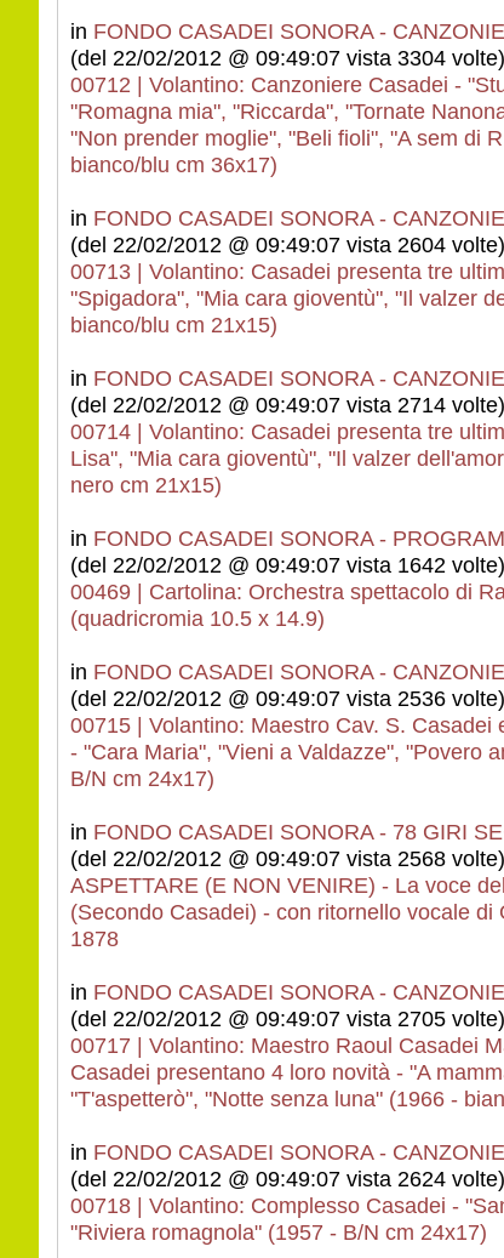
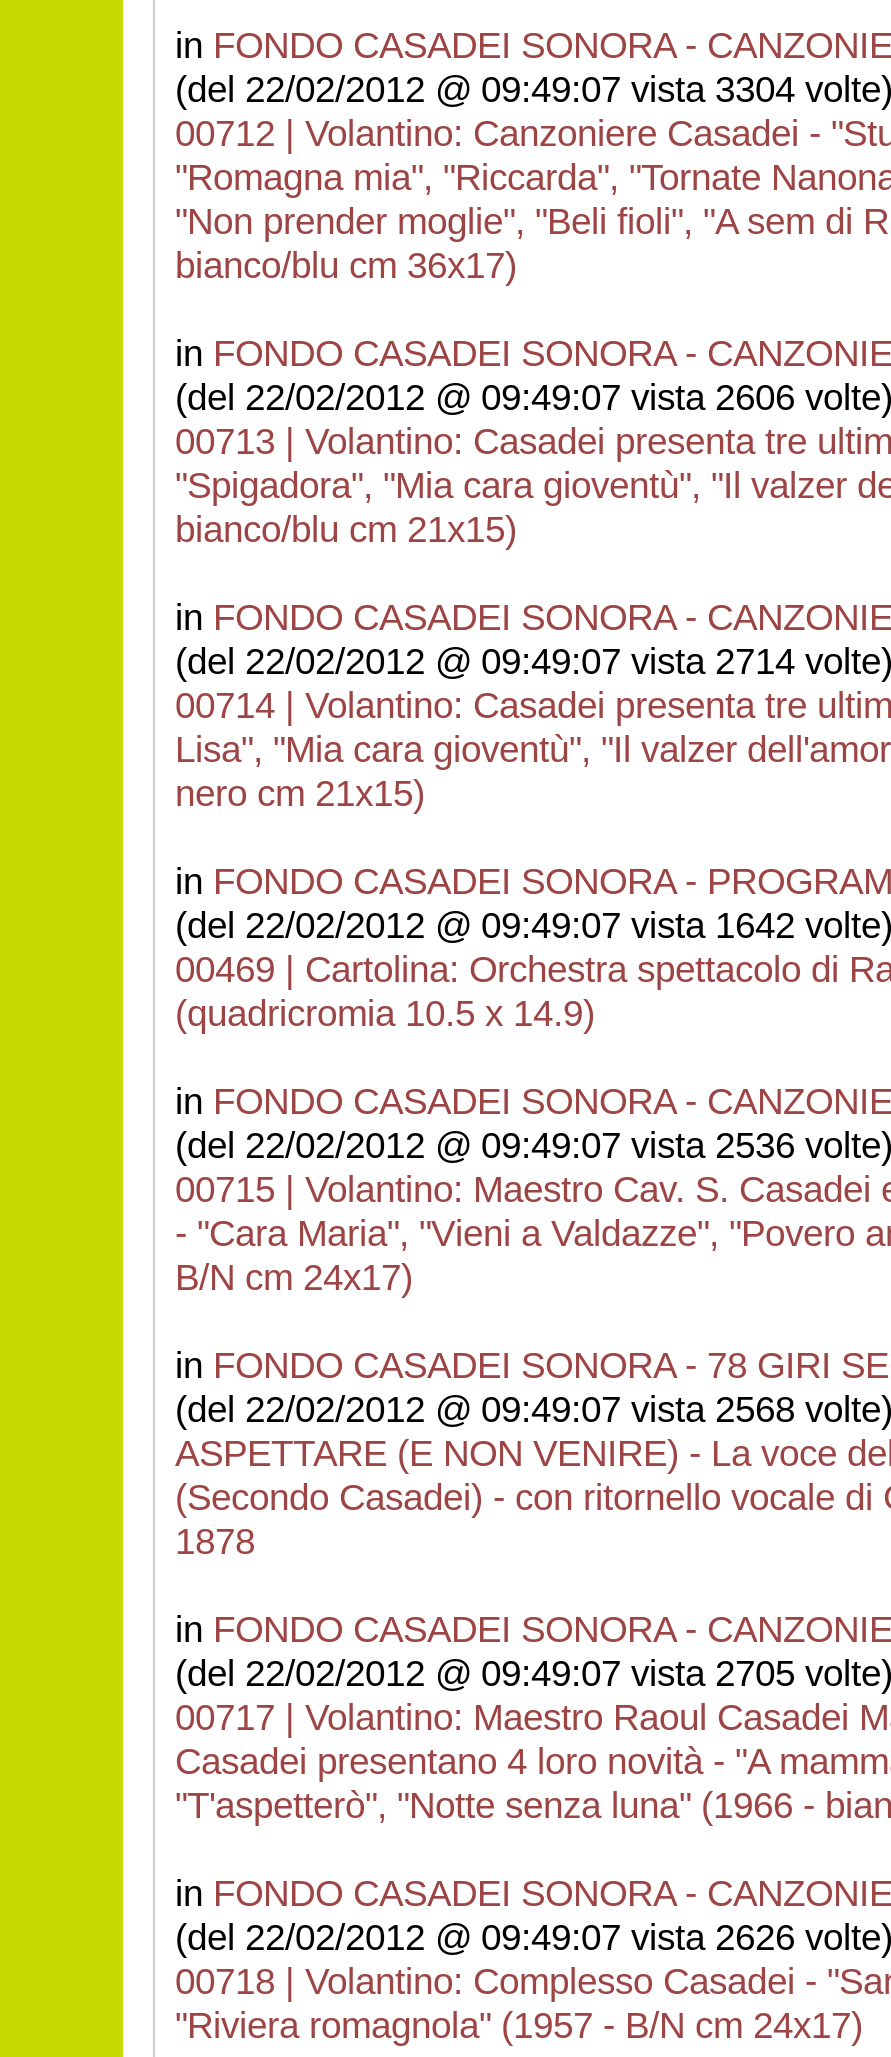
[70,231,504,257] (del 22/02/2012 @ 09:49:07 vista 2604 volte) -> [175,375,891,417] (del 22/02/2012 @ 09:49:07 vista 2606 volte)
[70,1165,504,1191] (del 22/02/2012 @ 09:49:07 vista 2624 volte) -> [175,1915,891,1957] (del 22/02/2012 @ 09:49:07 vista 2626 volte)

